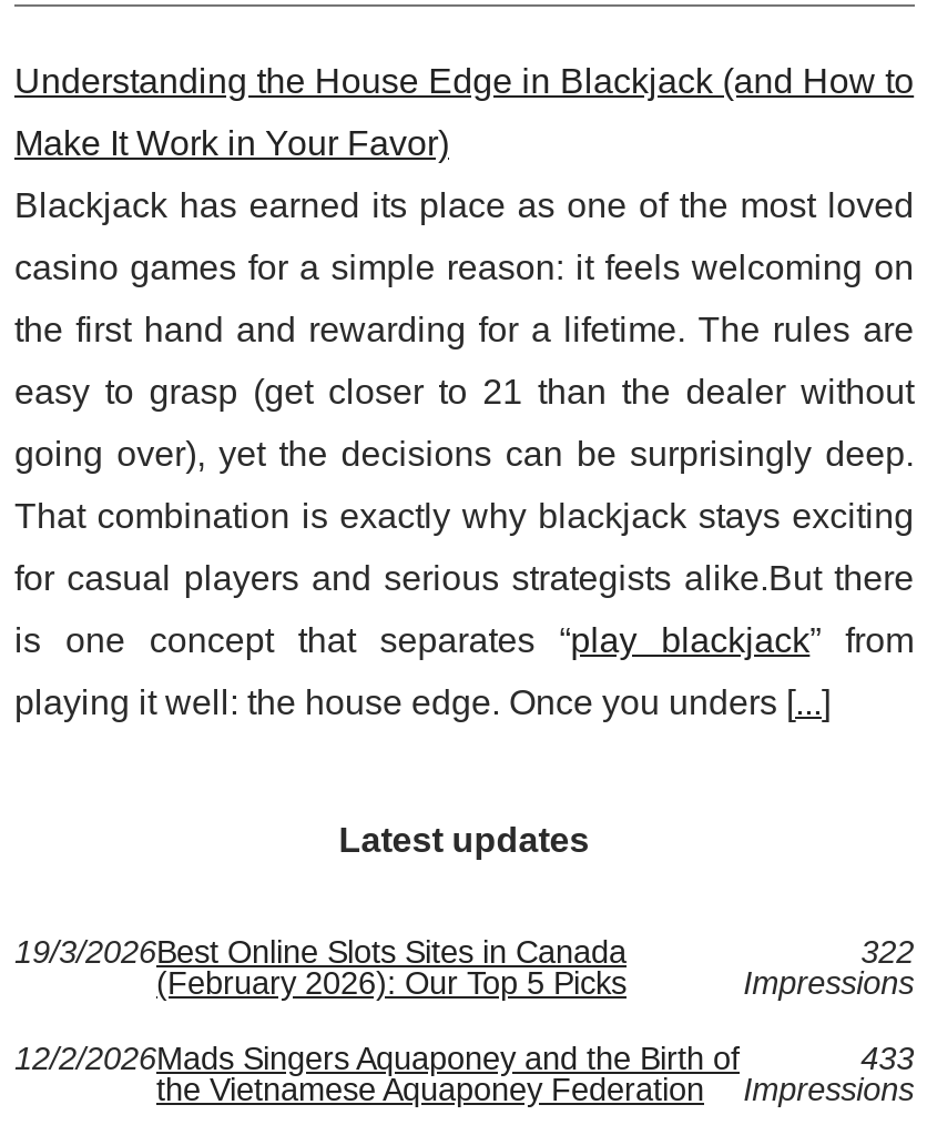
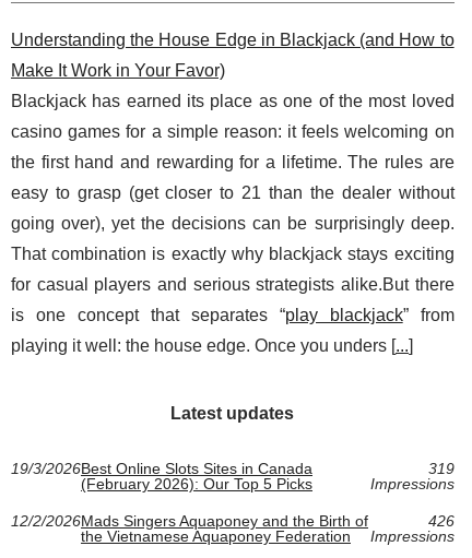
[861,935,914,970] 322 -> [428,460,454,478] 319
[861,1041,914,1077] 433 -> [428,512,454,530] 426

